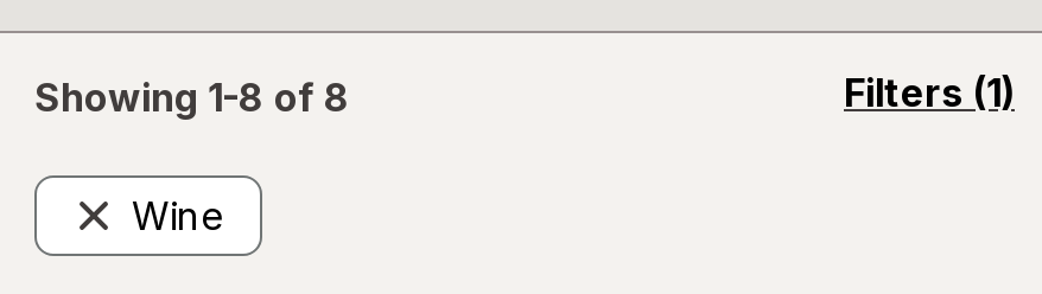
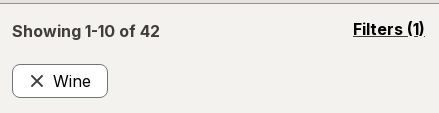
[34,73,350,121] Showing 1-8 of 8 -> [12,21,160,41] Showing 1-10 of 42

